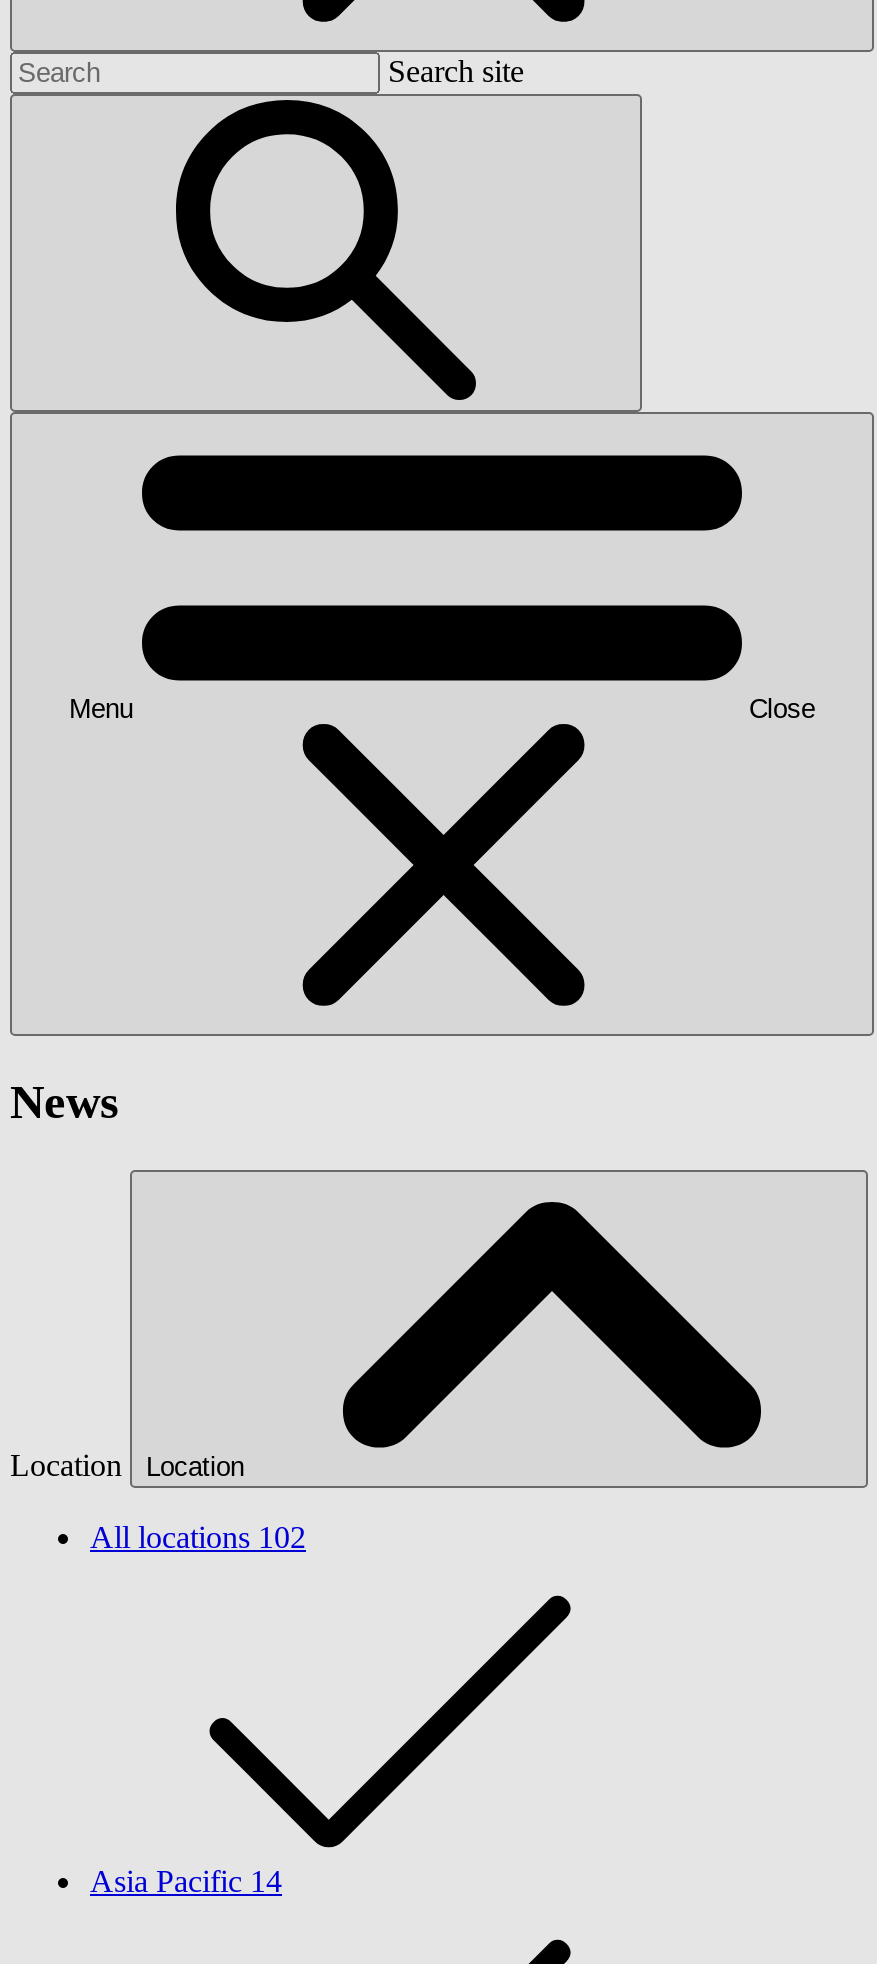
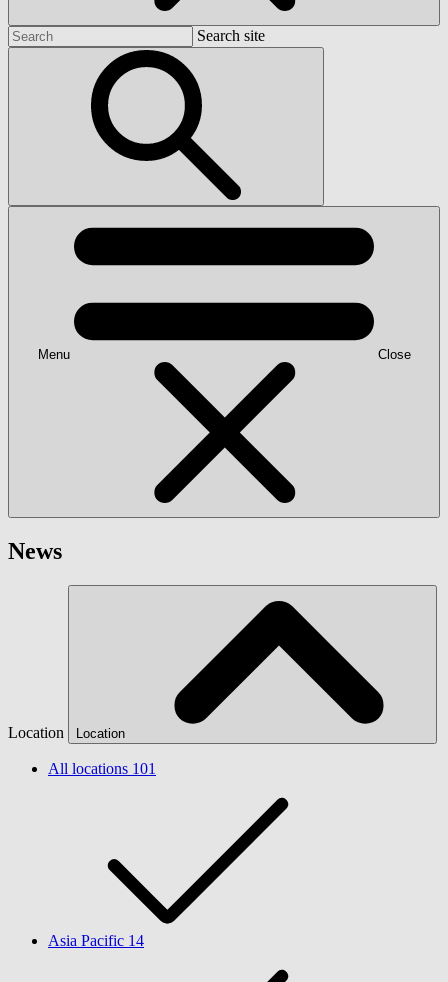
[90,1520,306,1554] All locations 102 -> [48,760,156,777] All locations 101

